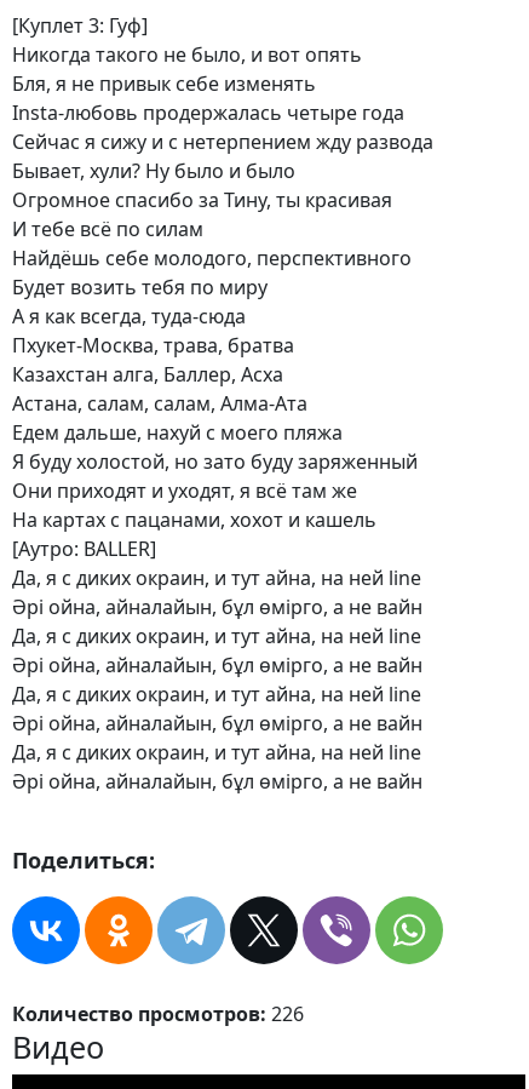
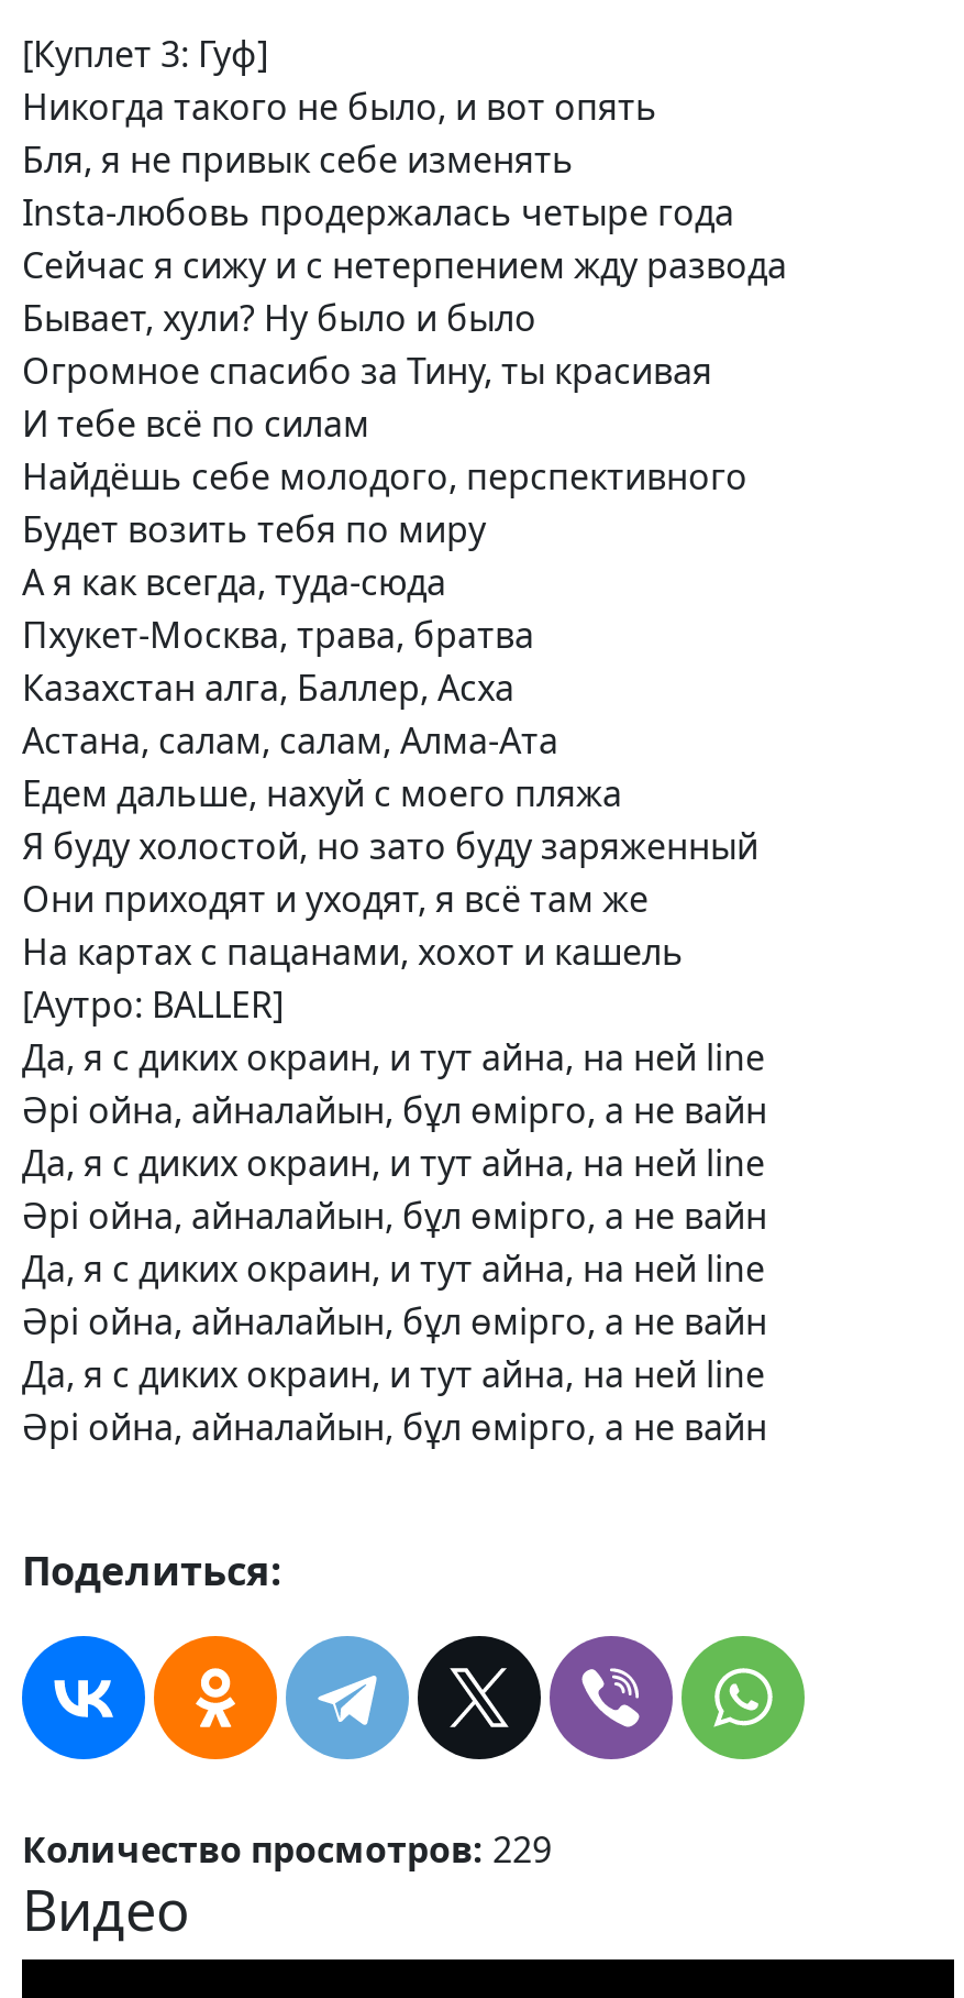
[12,1001,304,1027] Количество просмотров: 226 -> [22,1825,552,1874] Количество просмотров: 229

